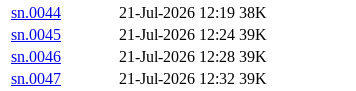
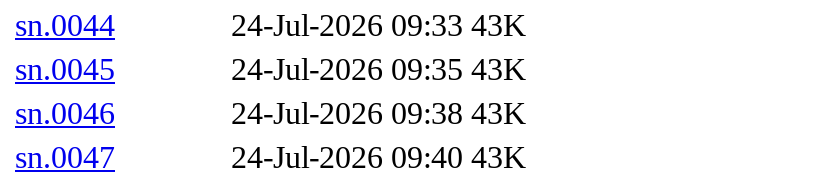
[119,4,267,21] 21-Jul-2026 12:19 38K -> [231,9,527,43] 24-Jul-2026 09:33 43K
[119,26,267,43] 21-Jul-2026 12:24 39K -> [231,53,527,87] 24-Jul-2026 09:35 43K
[119,48,267,65] 21-Jul-2026 12:28 39K -> [231,97,527,131] 24-Jul-2026 09:38 43K
[119,70,267,87] 21-Jul-2026 12:32 39K -> [231,141,527,175] 24-Jul-2026 09:40 43K

